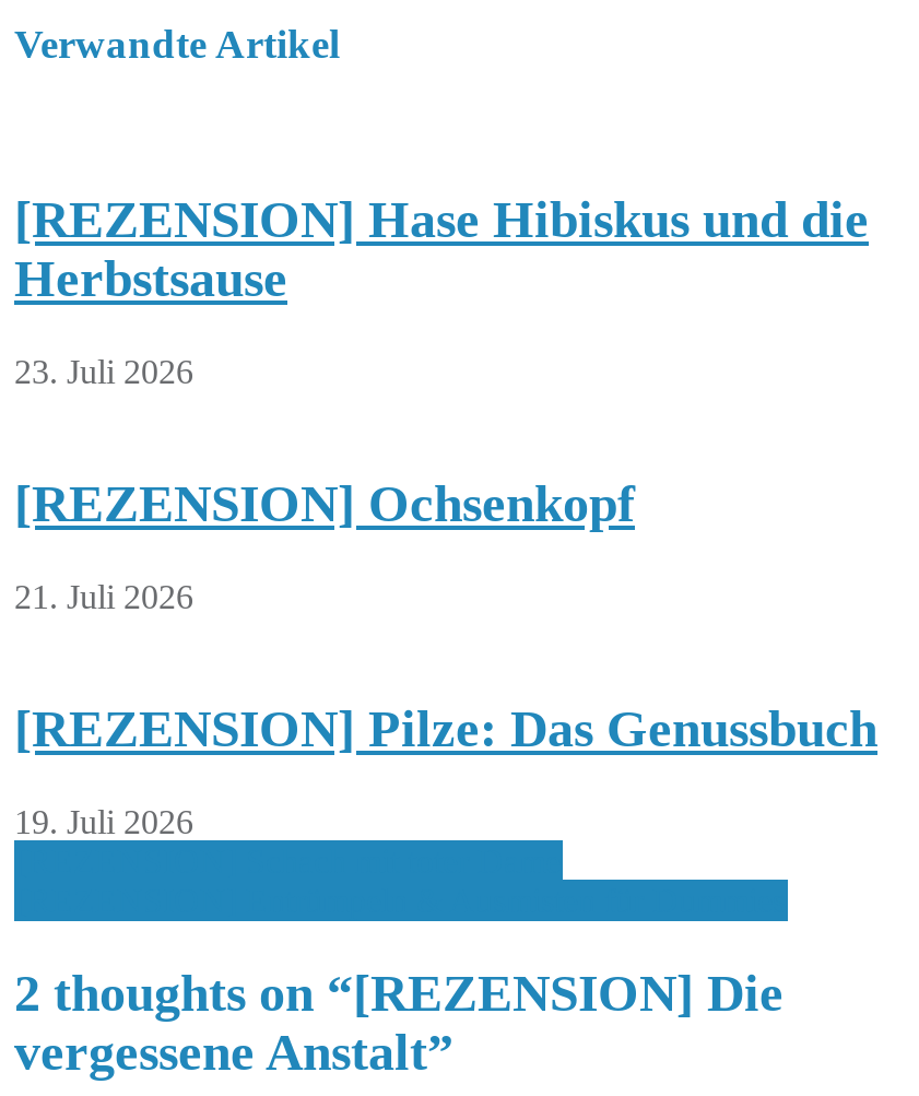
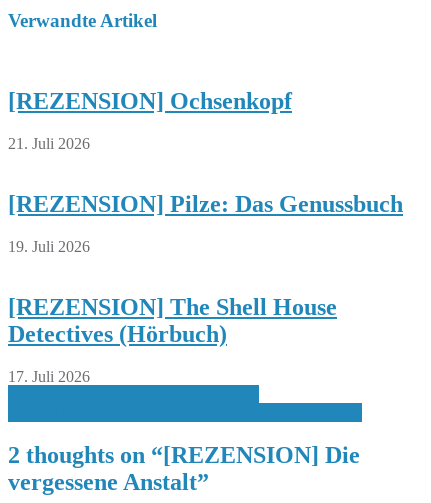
[14,192,869,390] [REZENSION] Hase Hibiskus und die | Herbstsause | 23. Juli 2026 -> none
moved [14,475,877,840] -> [8,88,403,255]: [REZENSION] Ochsenkopf | 21. Juli 2026 | [REZENSION] Pilze: Das Genussbuch | 19. Juli 2026
none -> [8,294,337,385] [REZENSION] The Shell House | Detectives (Hörbuch) | 17. Juli 2026

